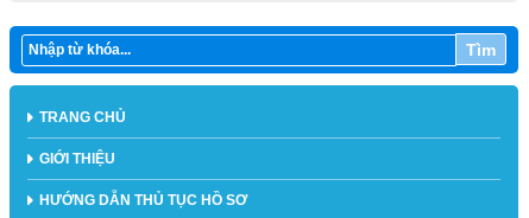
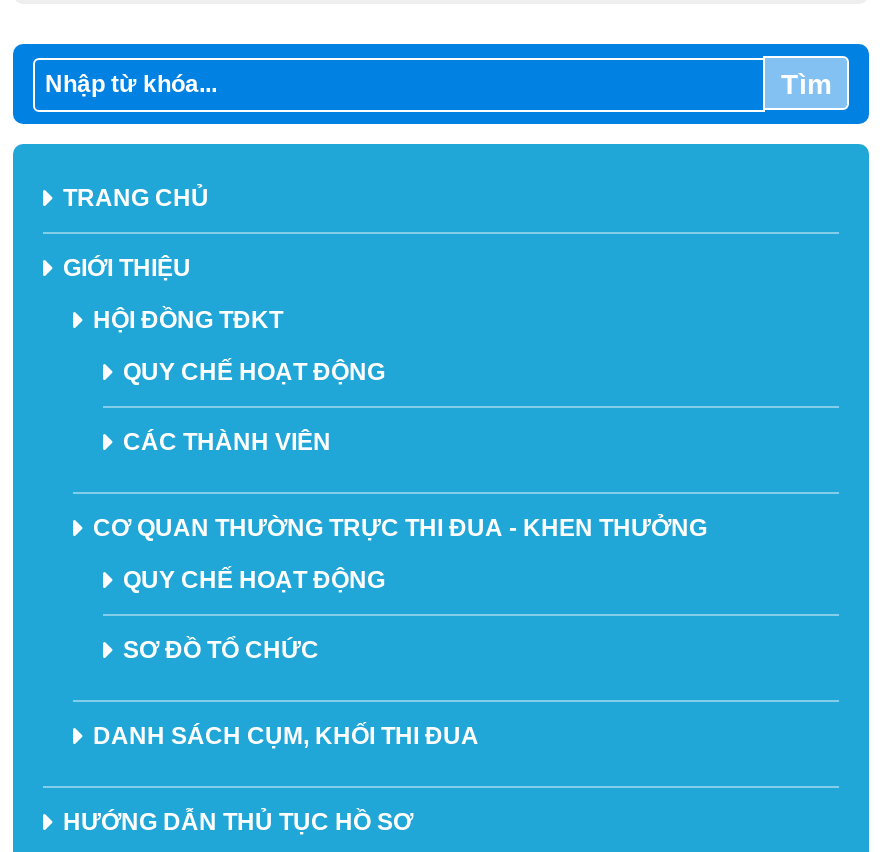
none -> [93,307,707,751] HỘI ĐỒNG TĐKT | QUY CHẾ HOẠT ĐỘNG | CÁC THÀNH VIÊN | CƠ QUAN THƯỜNG TRỰC THI ĐUA - KHEN THƯỞNG | QUY CHẾ HOẠT ĐỘNG | SƠ ĐỒ TỔ CHỨC | DANH SÁCH CỤM, KHỐI THI ĐUA

